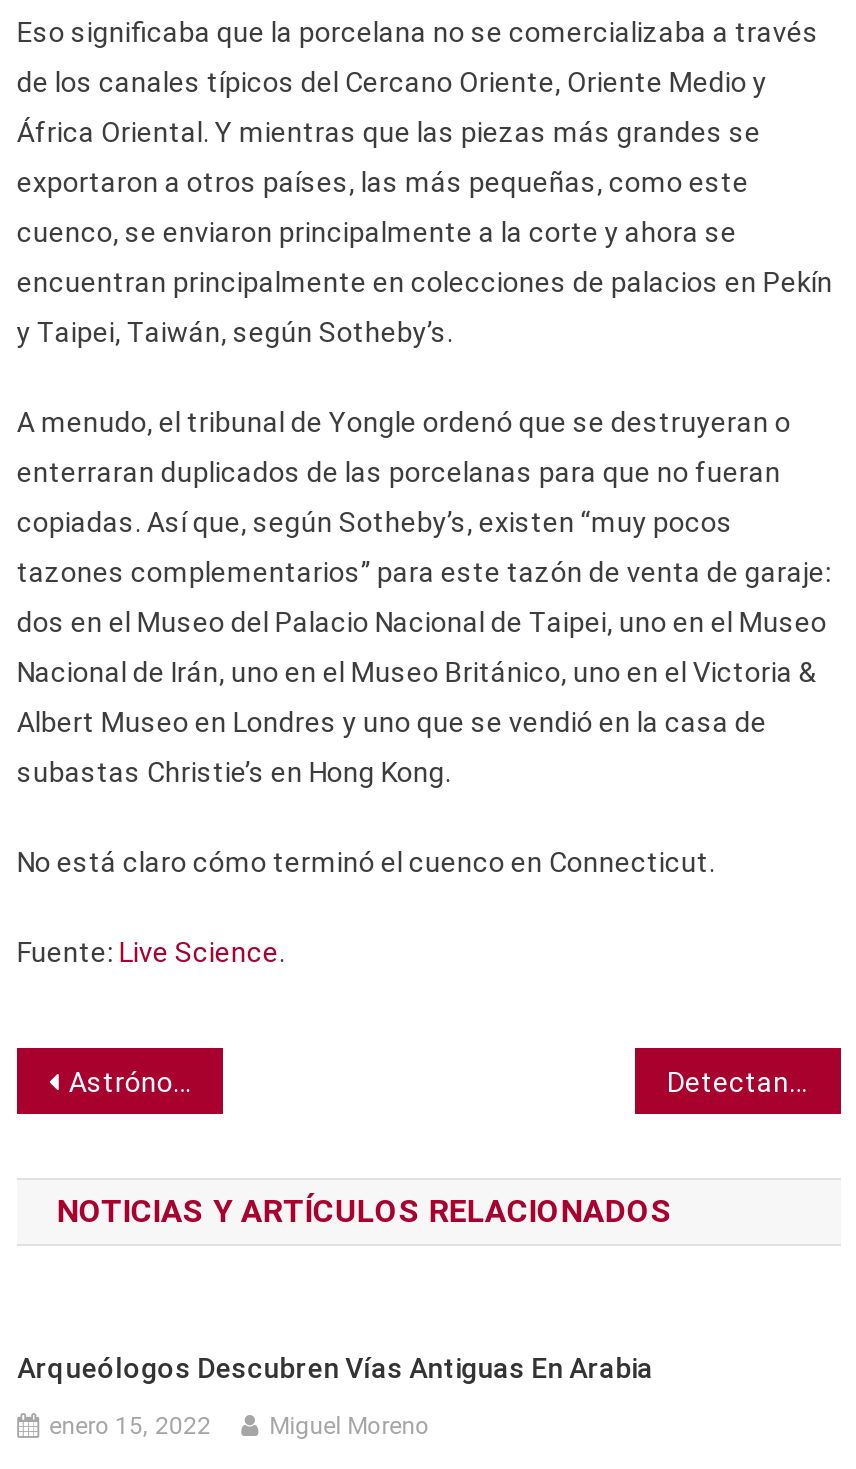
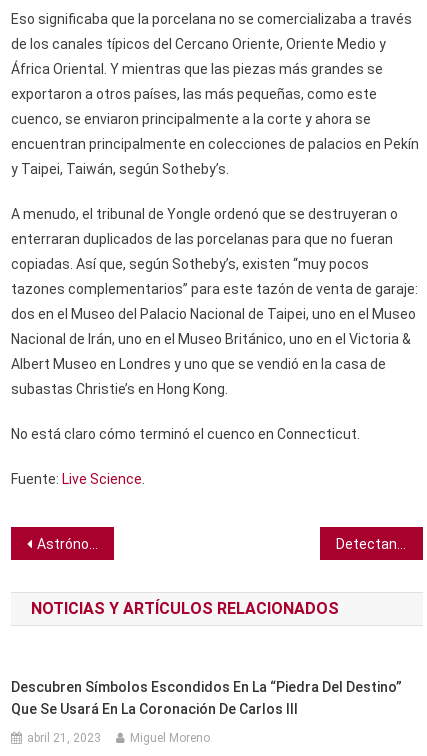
[17,1352,653,1384] Arqueólogos Descubren Vías Antiguas En Arabia -> [11,679,402,717] Descubren Símbolos Escondidos En La “Piedra Del Destino” | Que Se Usará En La Coronación De Carlos III
[49,1412,211,1440] enero 15, 2022 -> [27,731,101,745] abril 21, 2023

